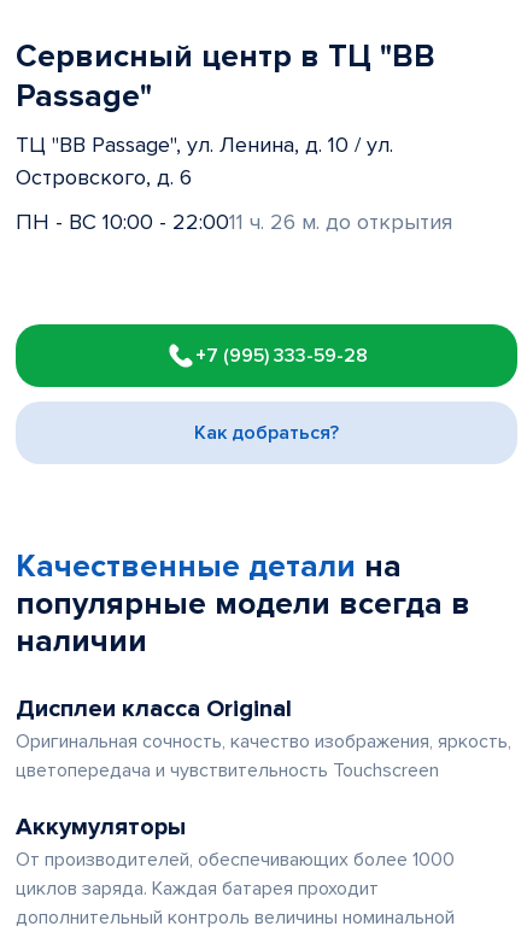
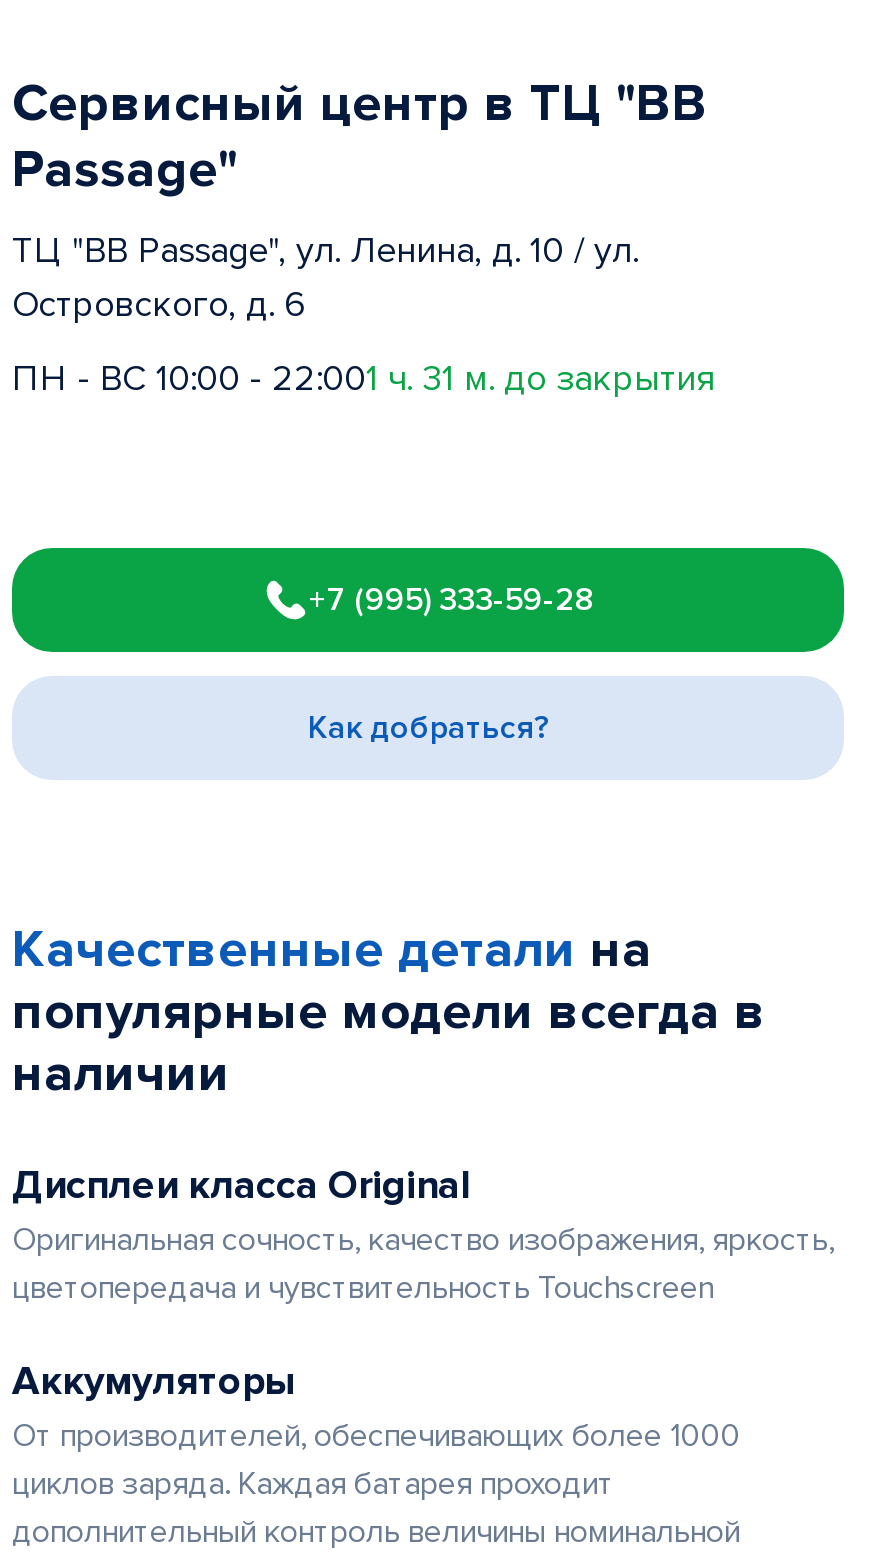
[16,209,452,235] ПН - ВС 10:00 - 22:00 11 ч. 26 м. до открытия -> [12,356,714,400] ПН - ВС 10:00 - 22:00 1 ч. 31 м. до закрытия

